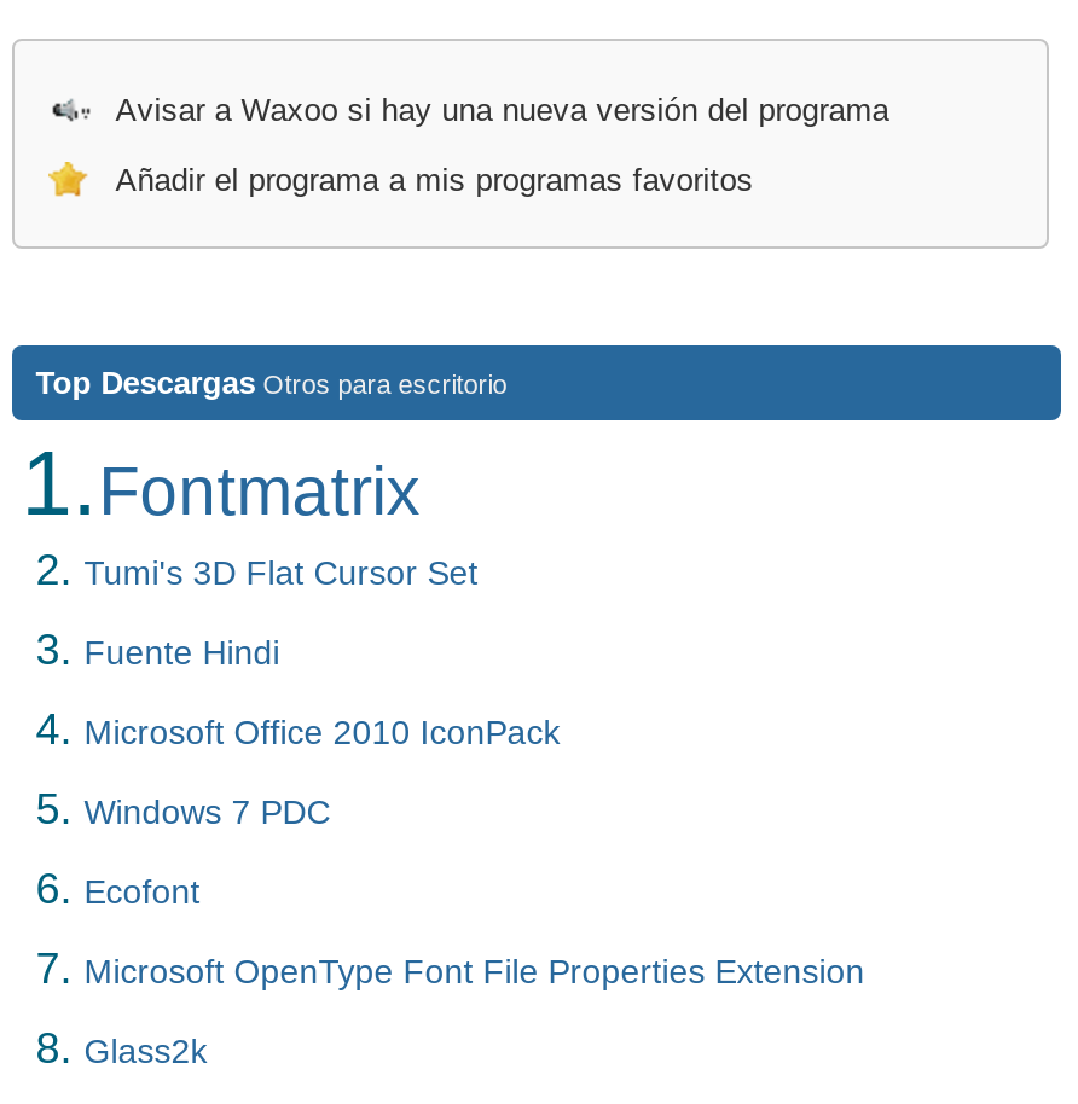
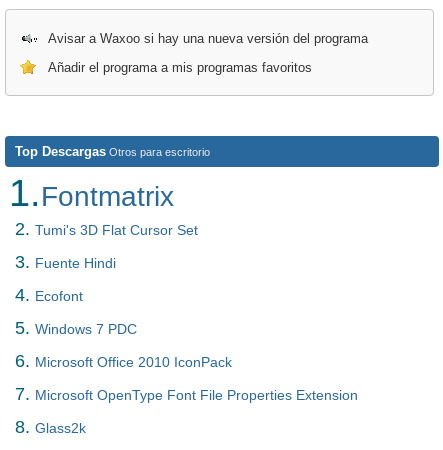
[36,705,560,754] 4. Microsoft Office 2010 IconPack -> [15,285,83,305] 4. Ecofont
[36,865,200,913] 6. Ecofont -> [15,351,232,371] 6. Microsoft Office 2010 IconPack

